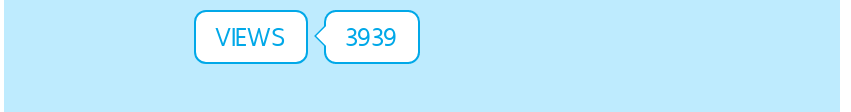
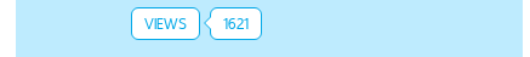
[215,13,397,57] VIEWS 3939 -> [144,9,248,36] VIEWS 1621

